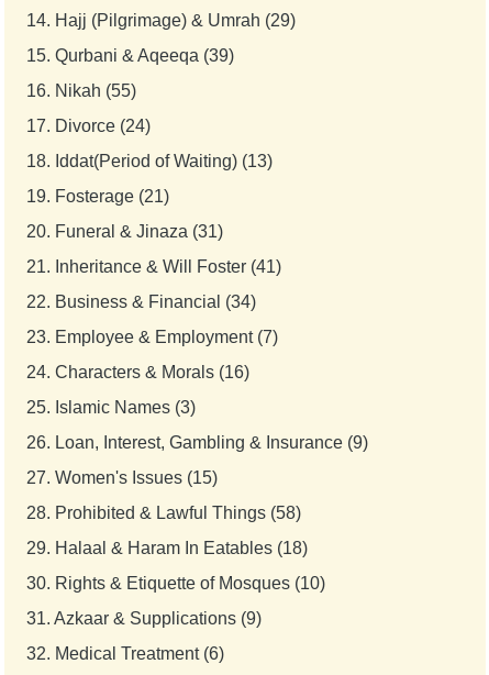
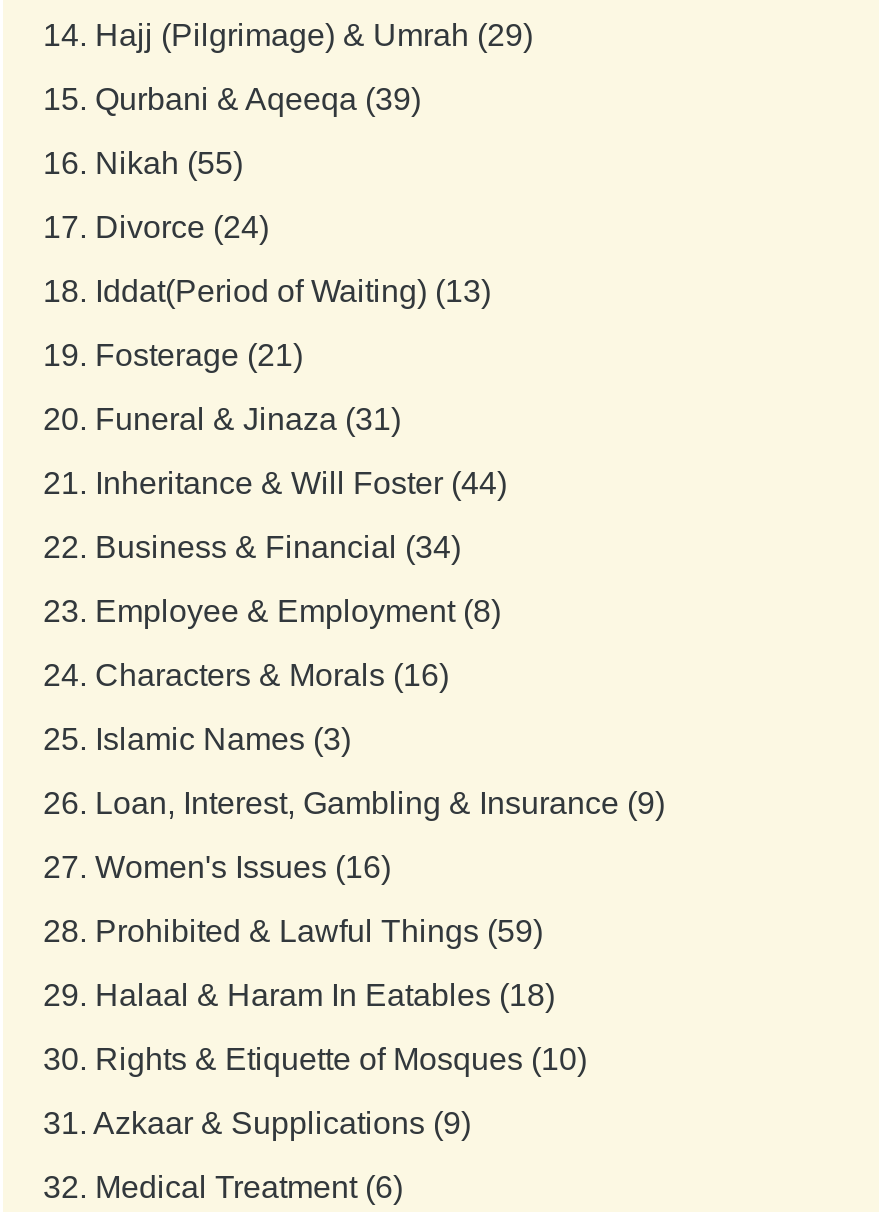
[26,257,281,276] 21. Inheritance & Will Foster (41) -> [43,465,507,499] 21. Inheritance & Will Foster (44)
[26,327,278,346] 23. Employee & Employment (7) -> [43,593,501,627] 23. Employee & Employment (8)
[26,468,218,487] 27. Women's Issues (15) -> [43,849,391,883] 27. Women's Issues (16)
[26,503,301,522] 28. Prohibited & Lawful Things (58) -> [43,913,543,947] 28. Prohibited & Lawful Things (59)

